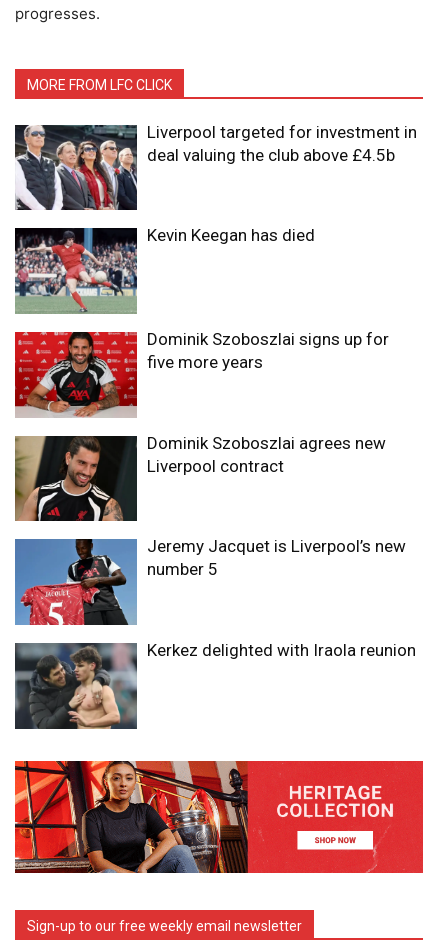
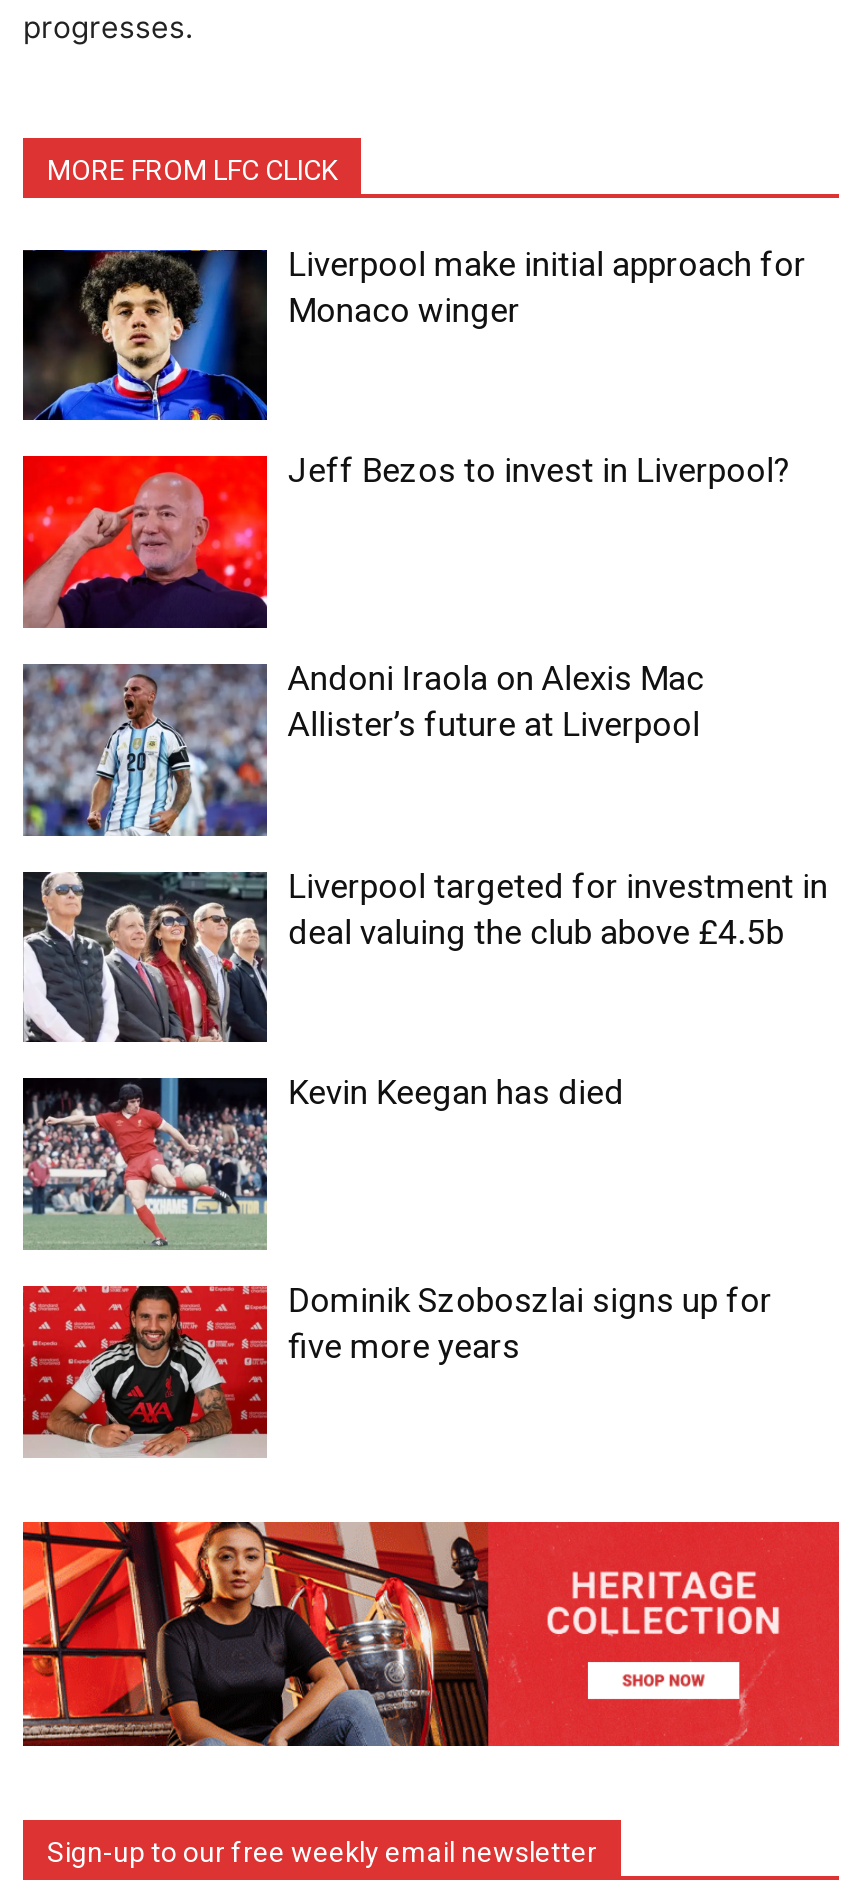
none -> [21,243,806,422] [image] | Liverpool make initial approach for | Monaco winger
none -> [21,450,790,628] [image] | Jeff Bezos to invest in Liverpool?
none -> [21,658,704,838] [image] | Andoni Iraola on Alexis Mac | Allister’s future at Liverpool
moved [14,121,417,372] -> [21,865,828,1366]: [image] | Liverpool targeted for investment in | deal valuing the club above £4.5b | Kevin Keegan has died | Dominik Szoboszlai signs up for | five more years
moved [14,331,138,419] -> [21,1284,269,1460]: [image]
[14,432,386,522] [image] | Dominik Szoboszlai agrees new | Liverpool contract -> none
[14,536,406,626] [image] | Jeremy Jacquet is Liverpool’s new | number 5 -> none
[14,640,416,730] [image] | Kerkez delighted with Iraola reunion -> none

